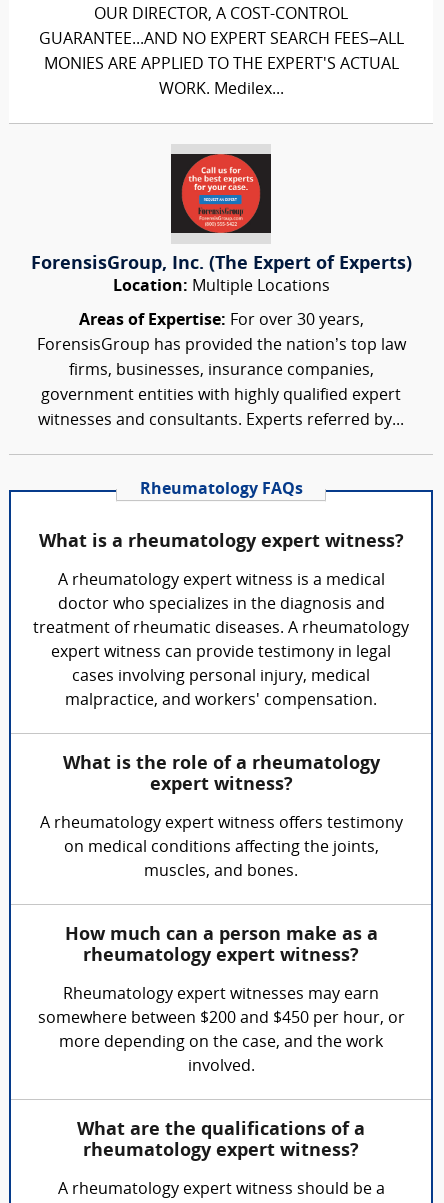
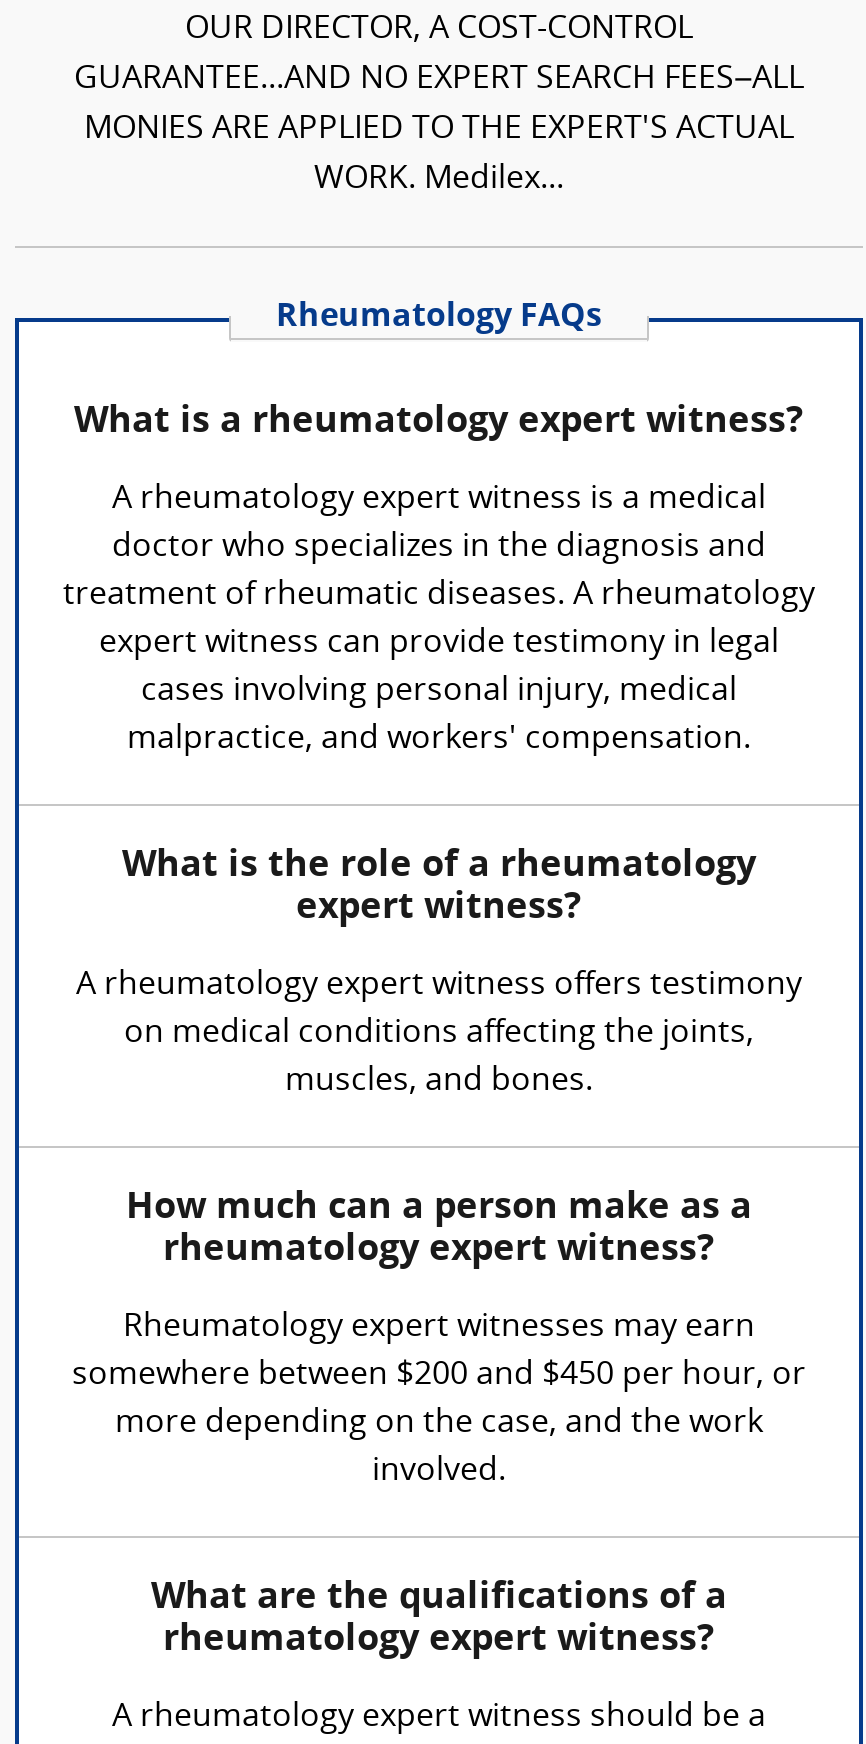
[30,145,411,429] [image] | ForensisGroup, Inc. (The Expert of Experts) | Location: Multiple Locations | Areas of Expertise: For over 30 years, | ForensisGroup has provided the nation’s top law | firms, businesses, insurance companies, | government entities with highly qualified expert | witnesses and consultants. Experts referred by... -> none

